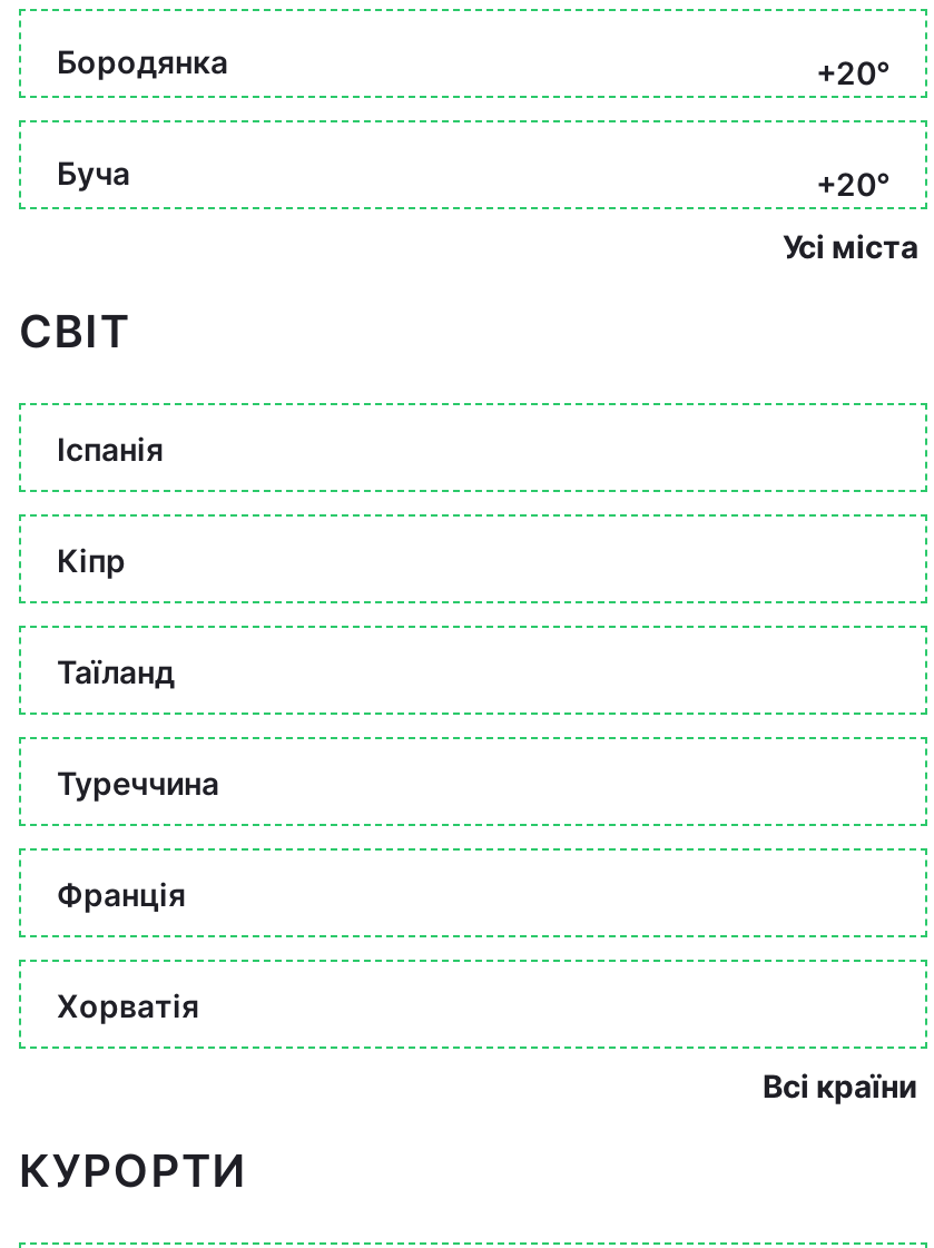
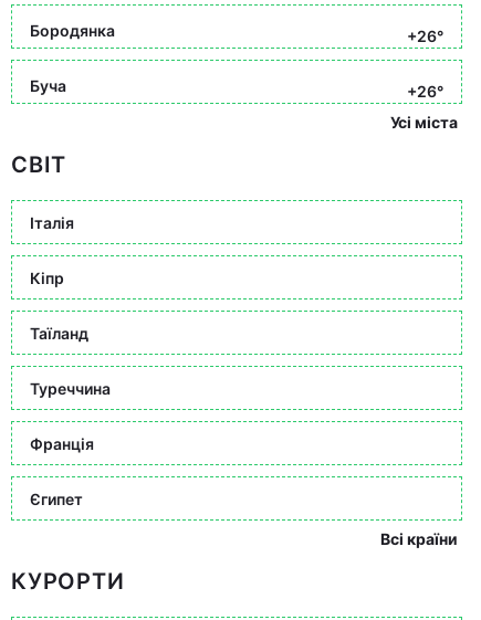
[816,53,889,91] +20° -> [407,27,443,45] +26°
[816,165,889,203] +20° -> [407,82,443,101] +26°
[57,429,164,466] Іспанія -> [30,213,74,232] Італія
[57,985,199,1023] Хорватія -> [30,489,83,508] Єгипет

